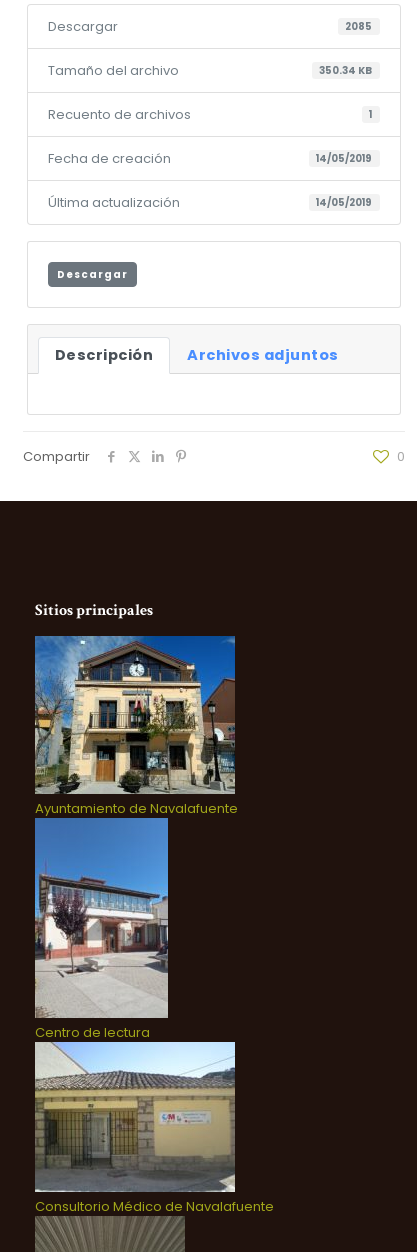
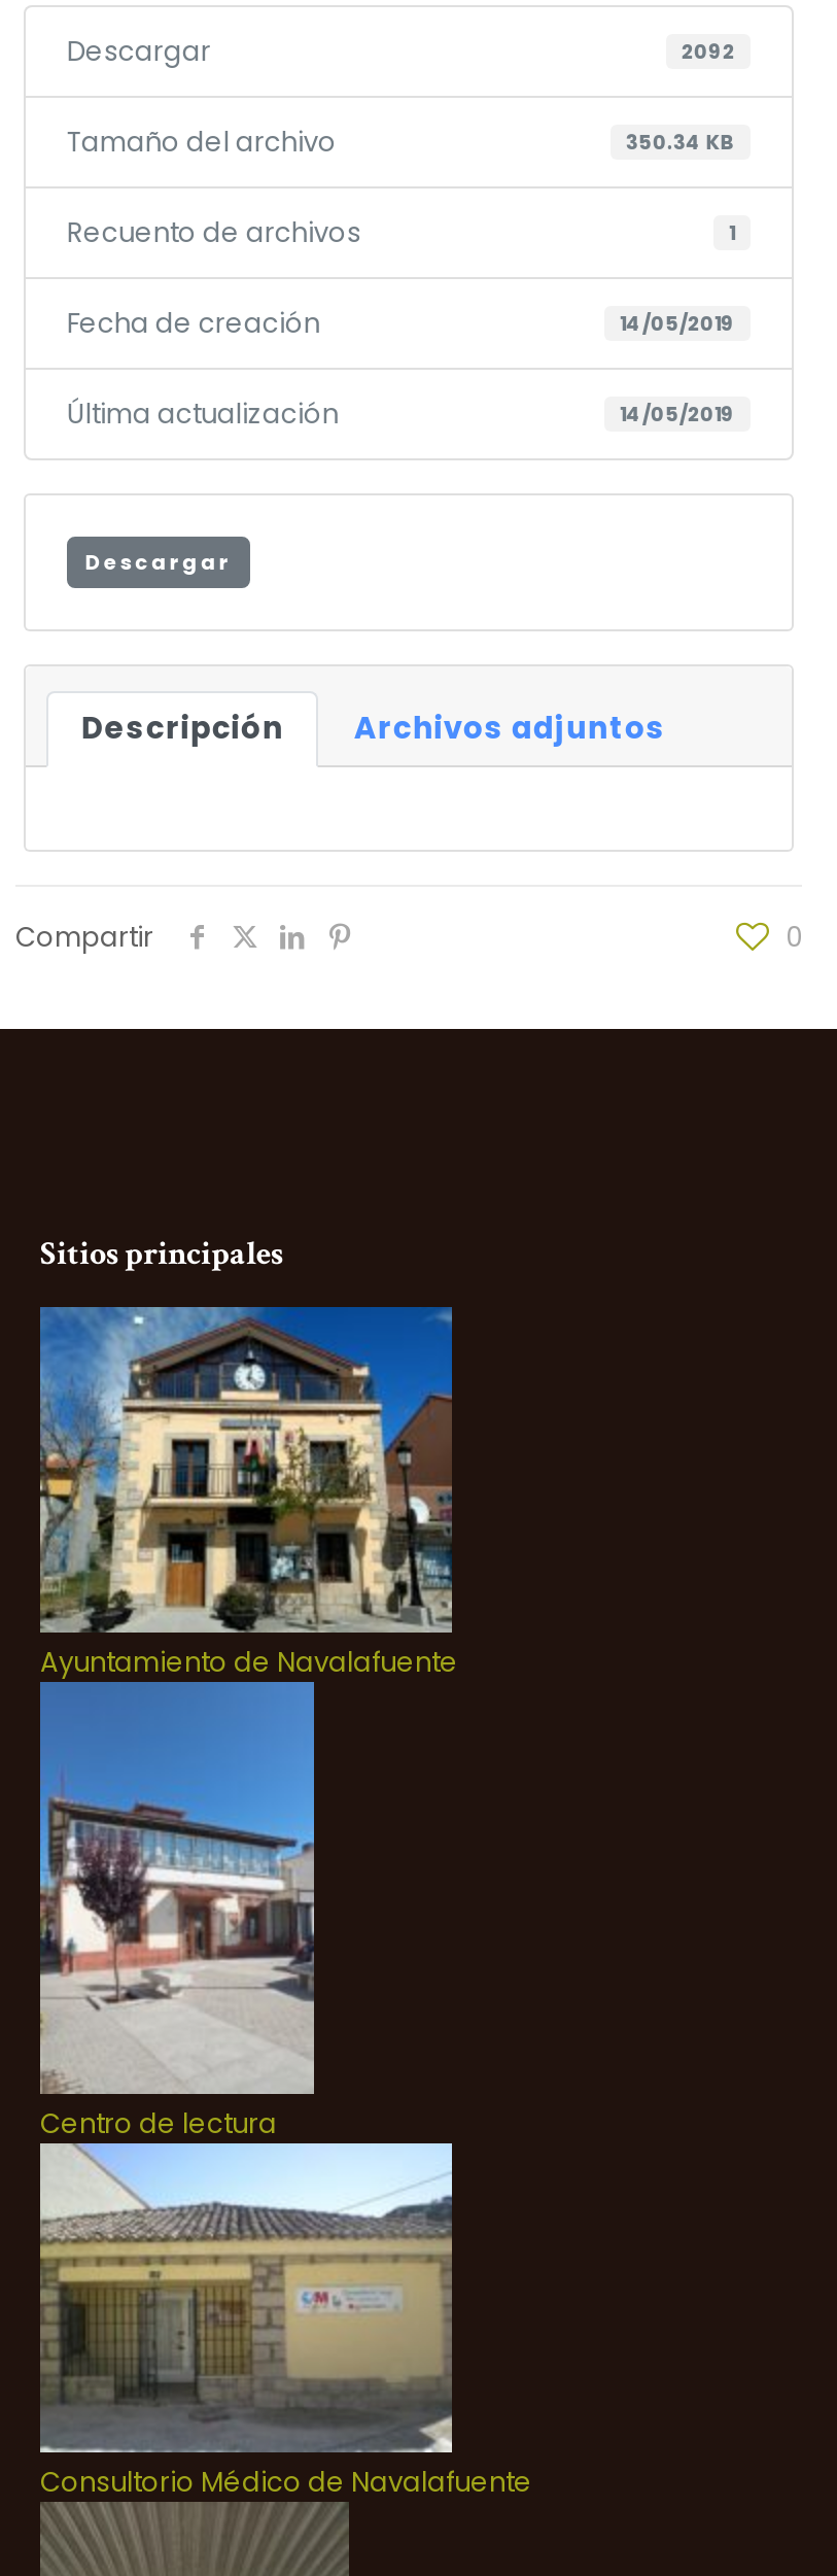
[345,20,372,33] 2085 -> [681,38,735,65] 2092

